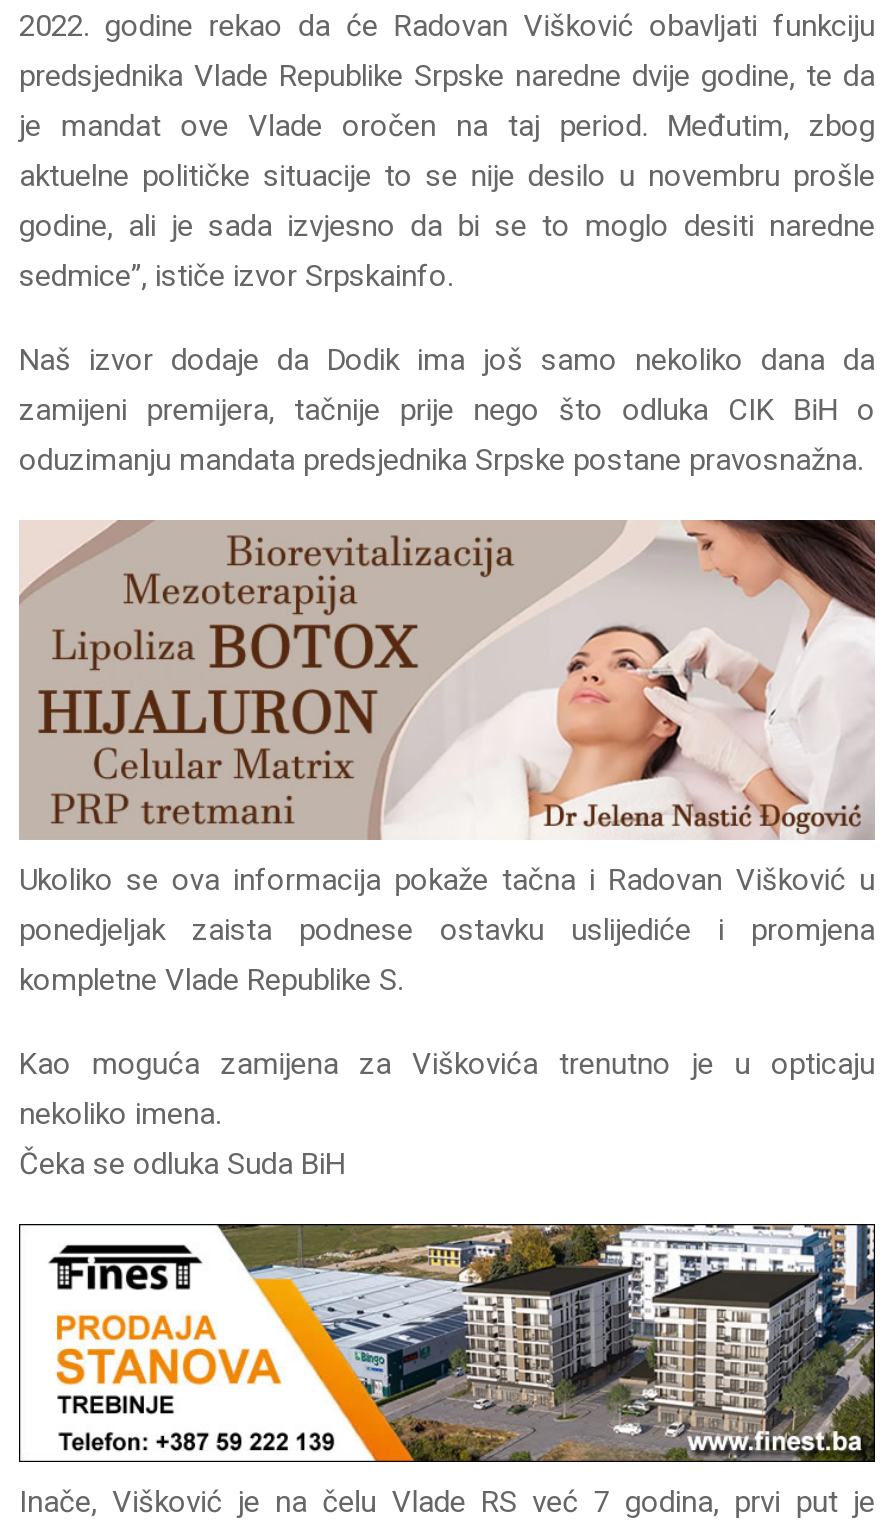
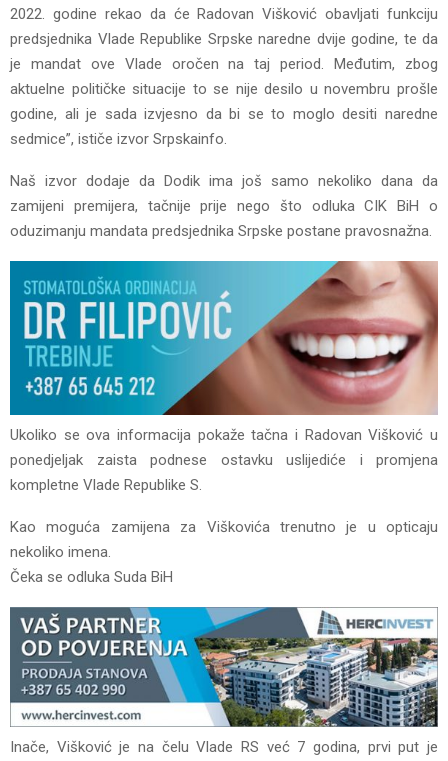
[17,517,877,841] [image] -> [9,260,439,416] [image]
[19,1221,877,1463] [image] -> [10,607,438,727] [image]

